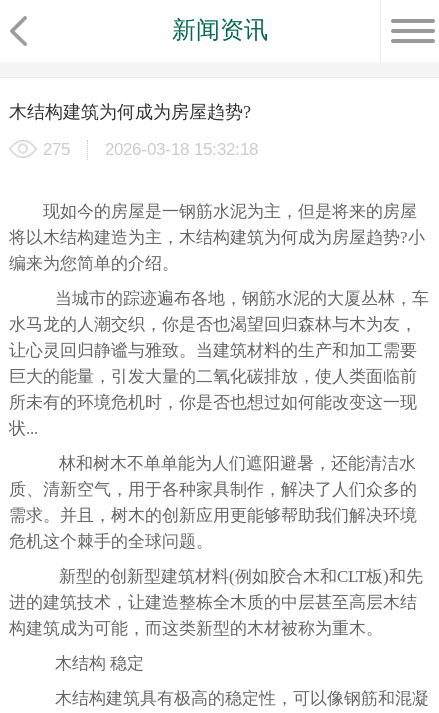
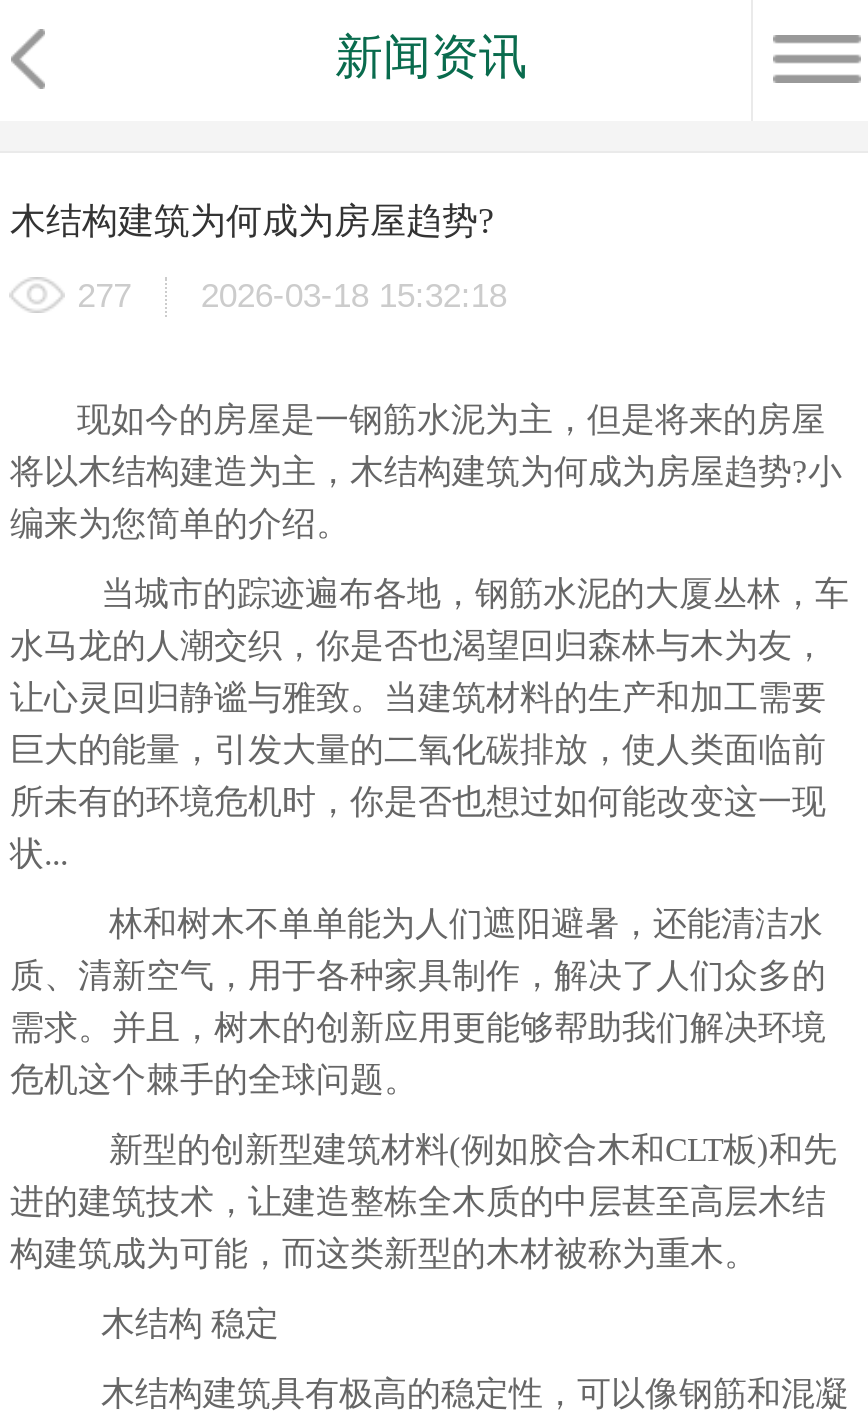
[43,140,258,159] 275 2026-03-18 15:32:18 -> [77,276,507,314] 277 2026-03-18 15:32:18

